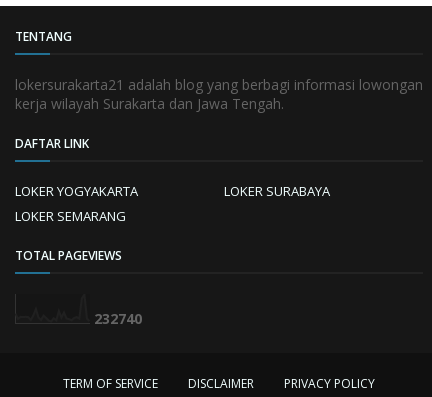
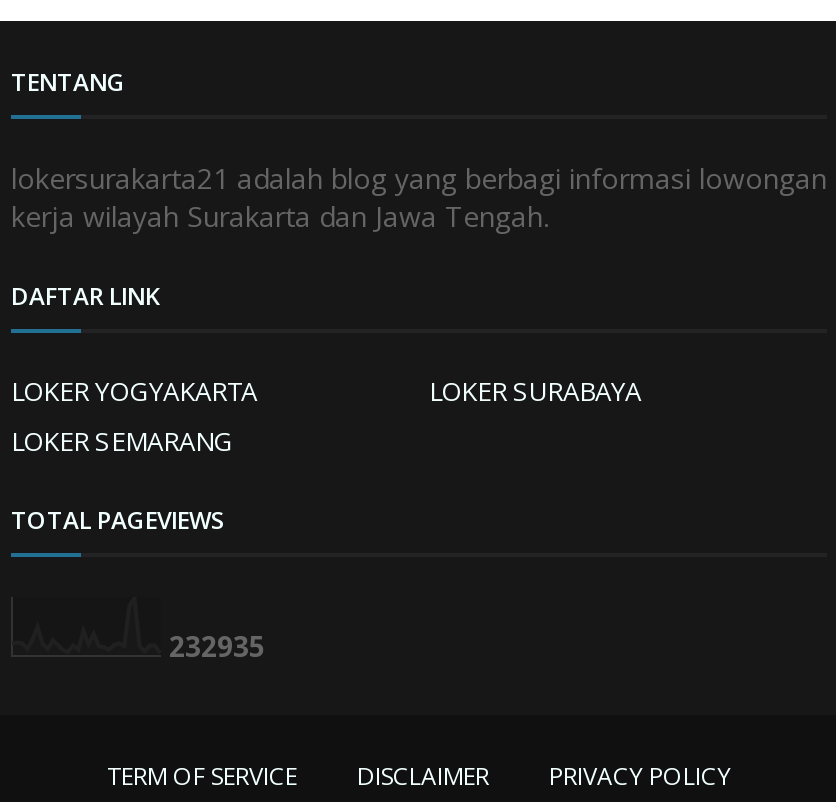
[94,309,142,328] 232740 -> [169,627,265,665] 232935

